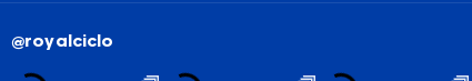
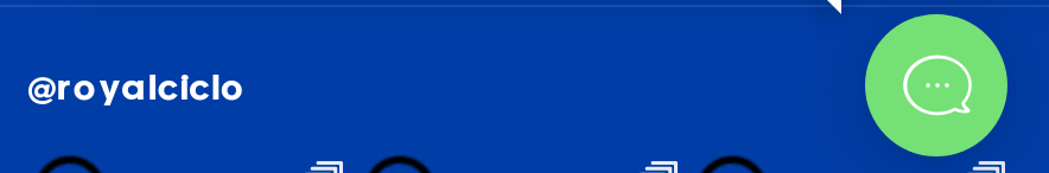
none -> [863,12,1010,159] [image]

